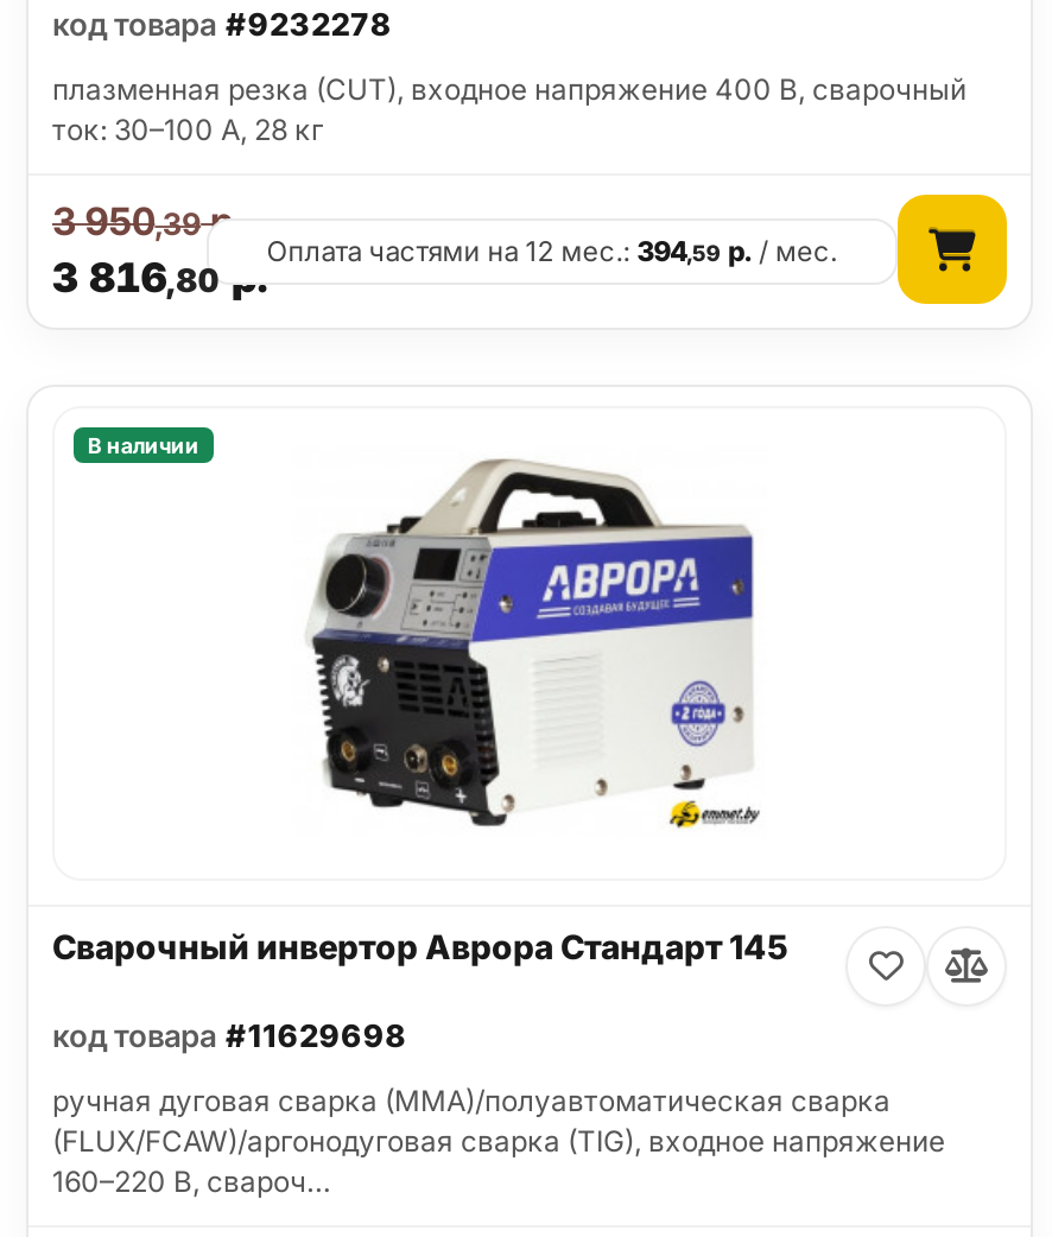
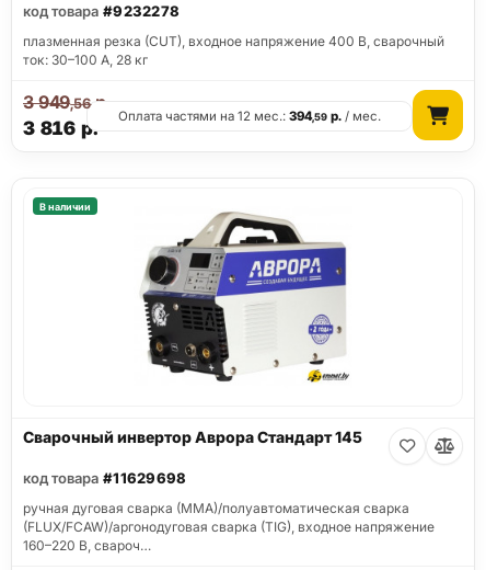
[52,198,242,246] 3 950,39р. -> [23,91,111,113] 3 949,56р.
[52,255,269,302] 3 816,80 р. -> [23,118,98,140] 3 816 р.

